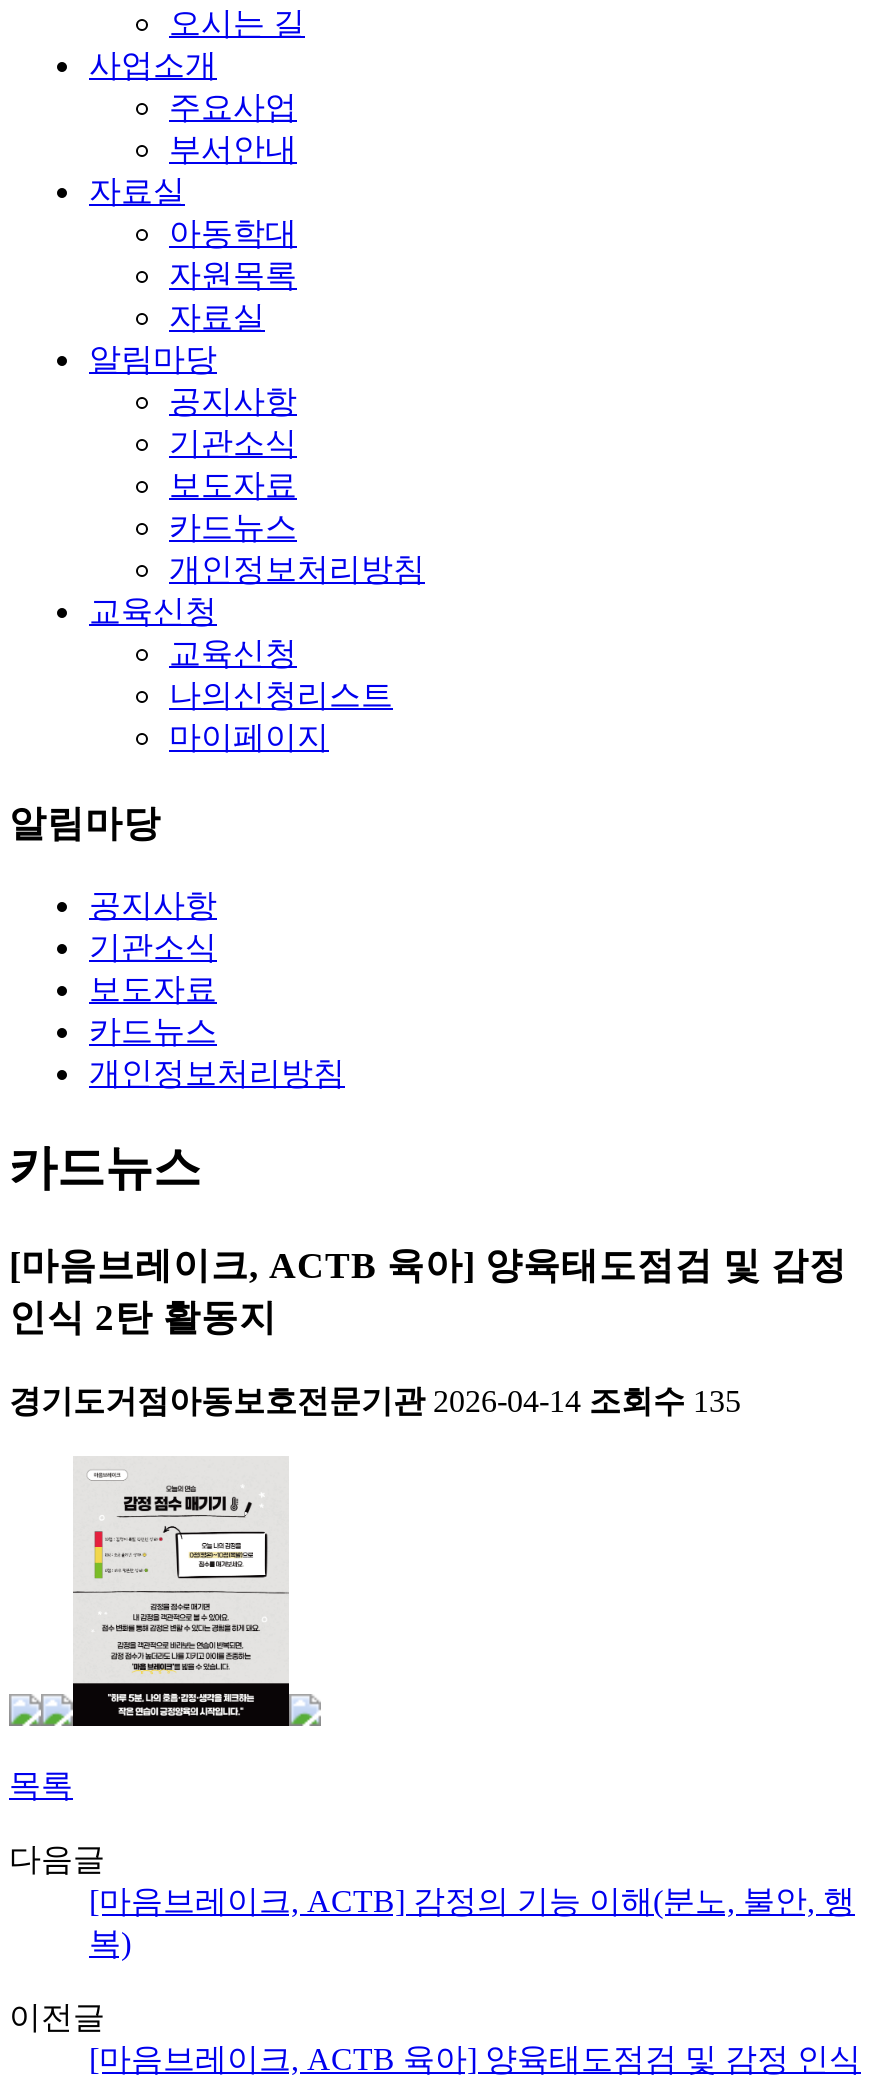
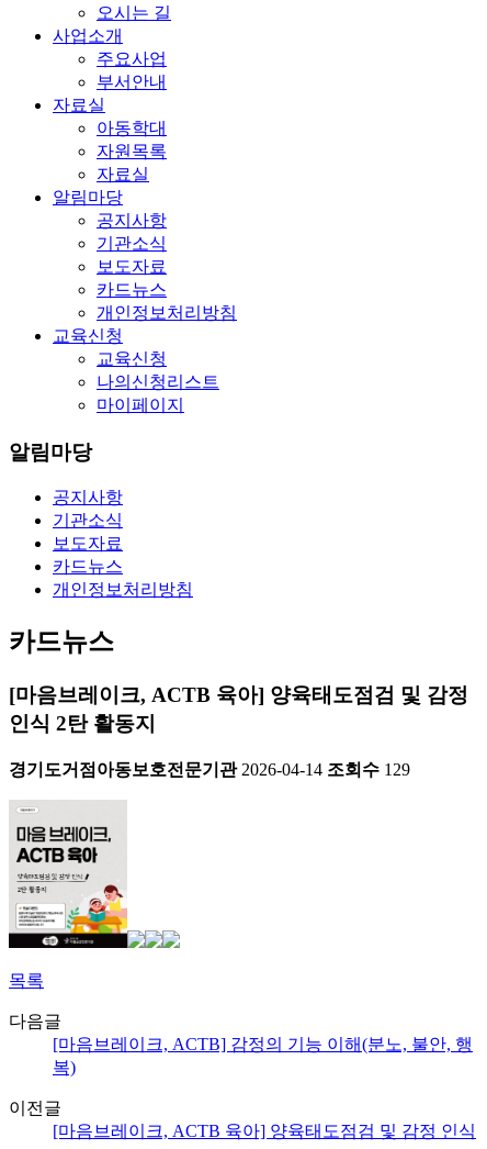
[9,1384,741,1418] 경기도거점아동보호전문기관 2026-04-14 조회수 135 -> [9,760,410,779] 경기도거점아동보호전문기관 2026-04-14 조회수 129
[9,1458,291,1728] [image] -> [8,801,162,949] [image]

